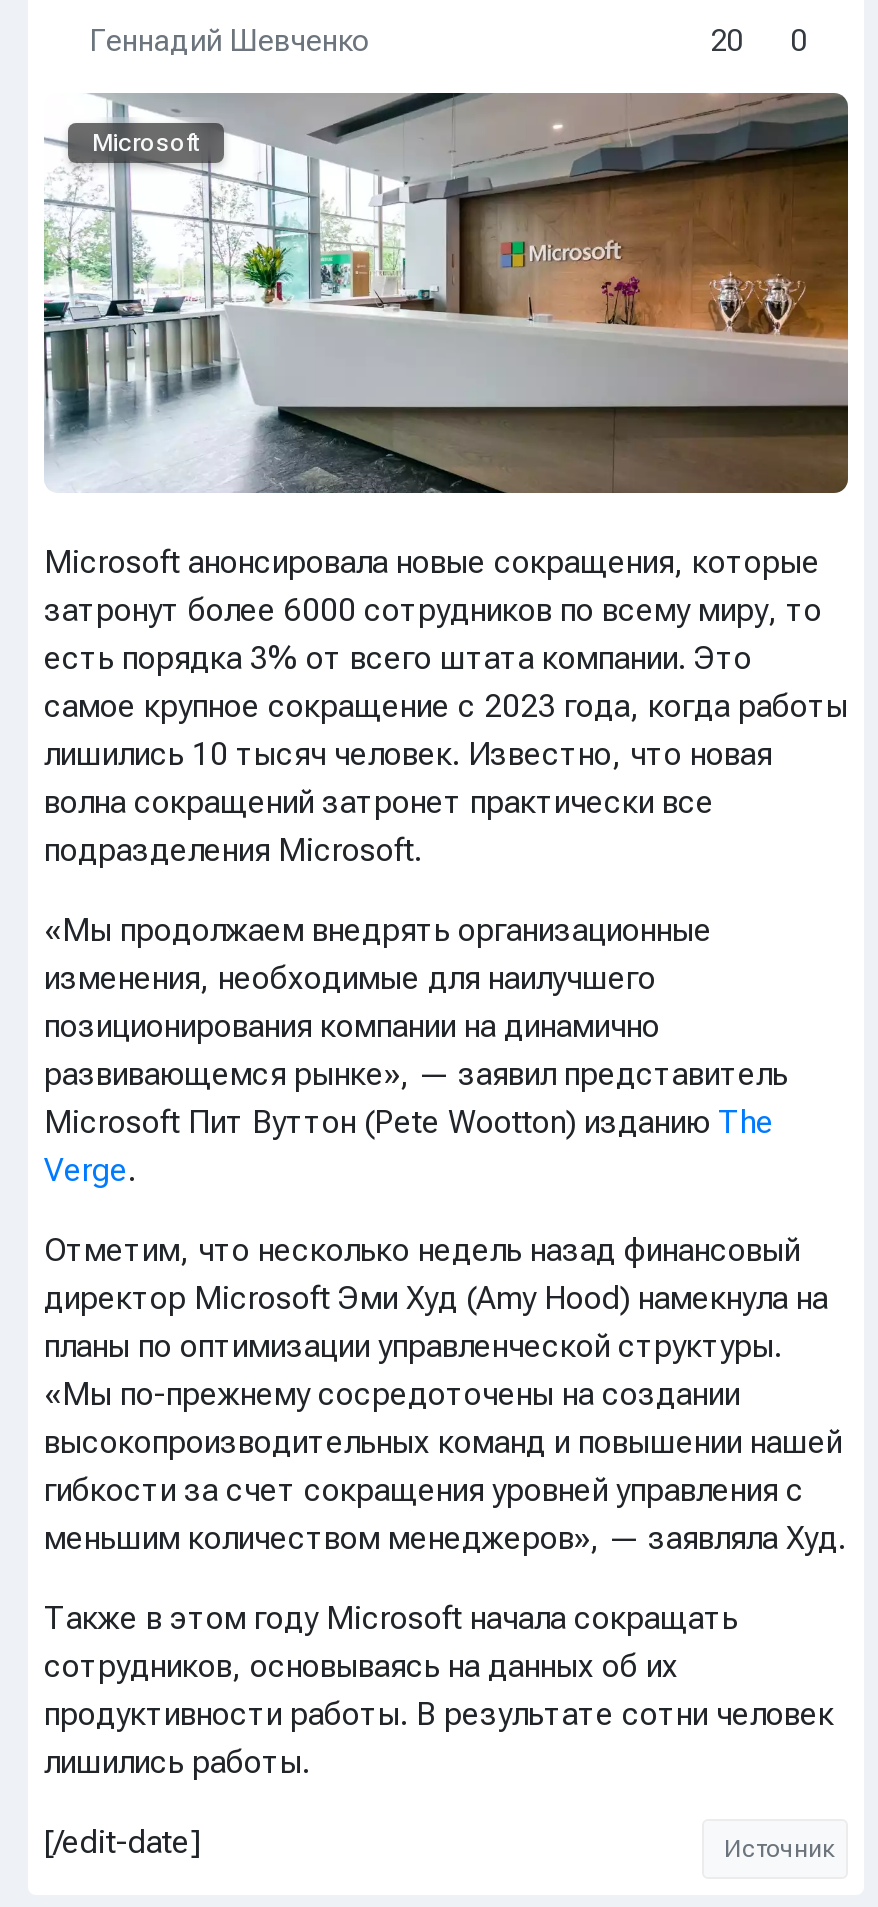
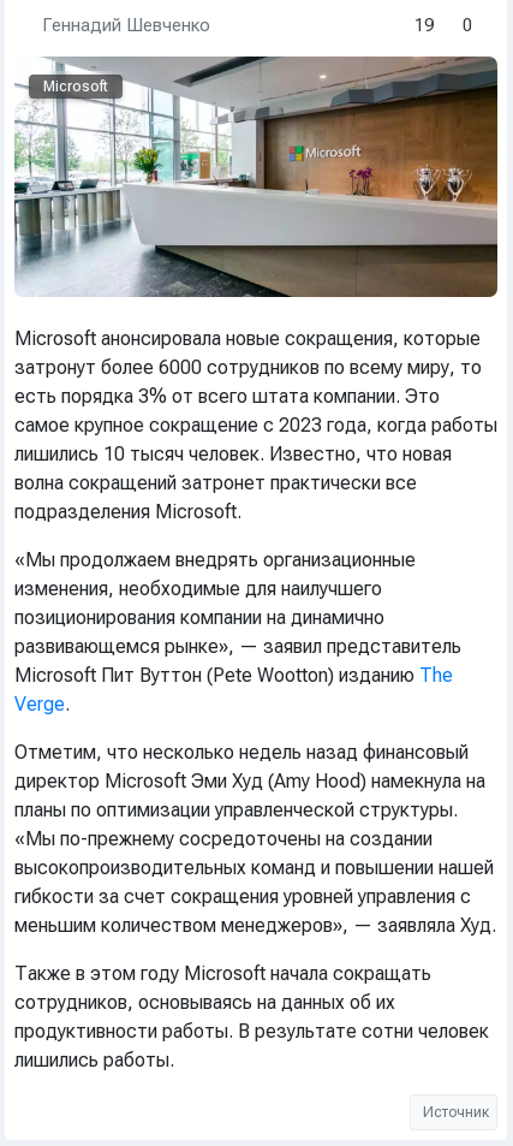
[702,23,806,59] 20 0 -> [410,14,472,36] 19 0
[44,1823,200,1861] [/edit-date] -> none

